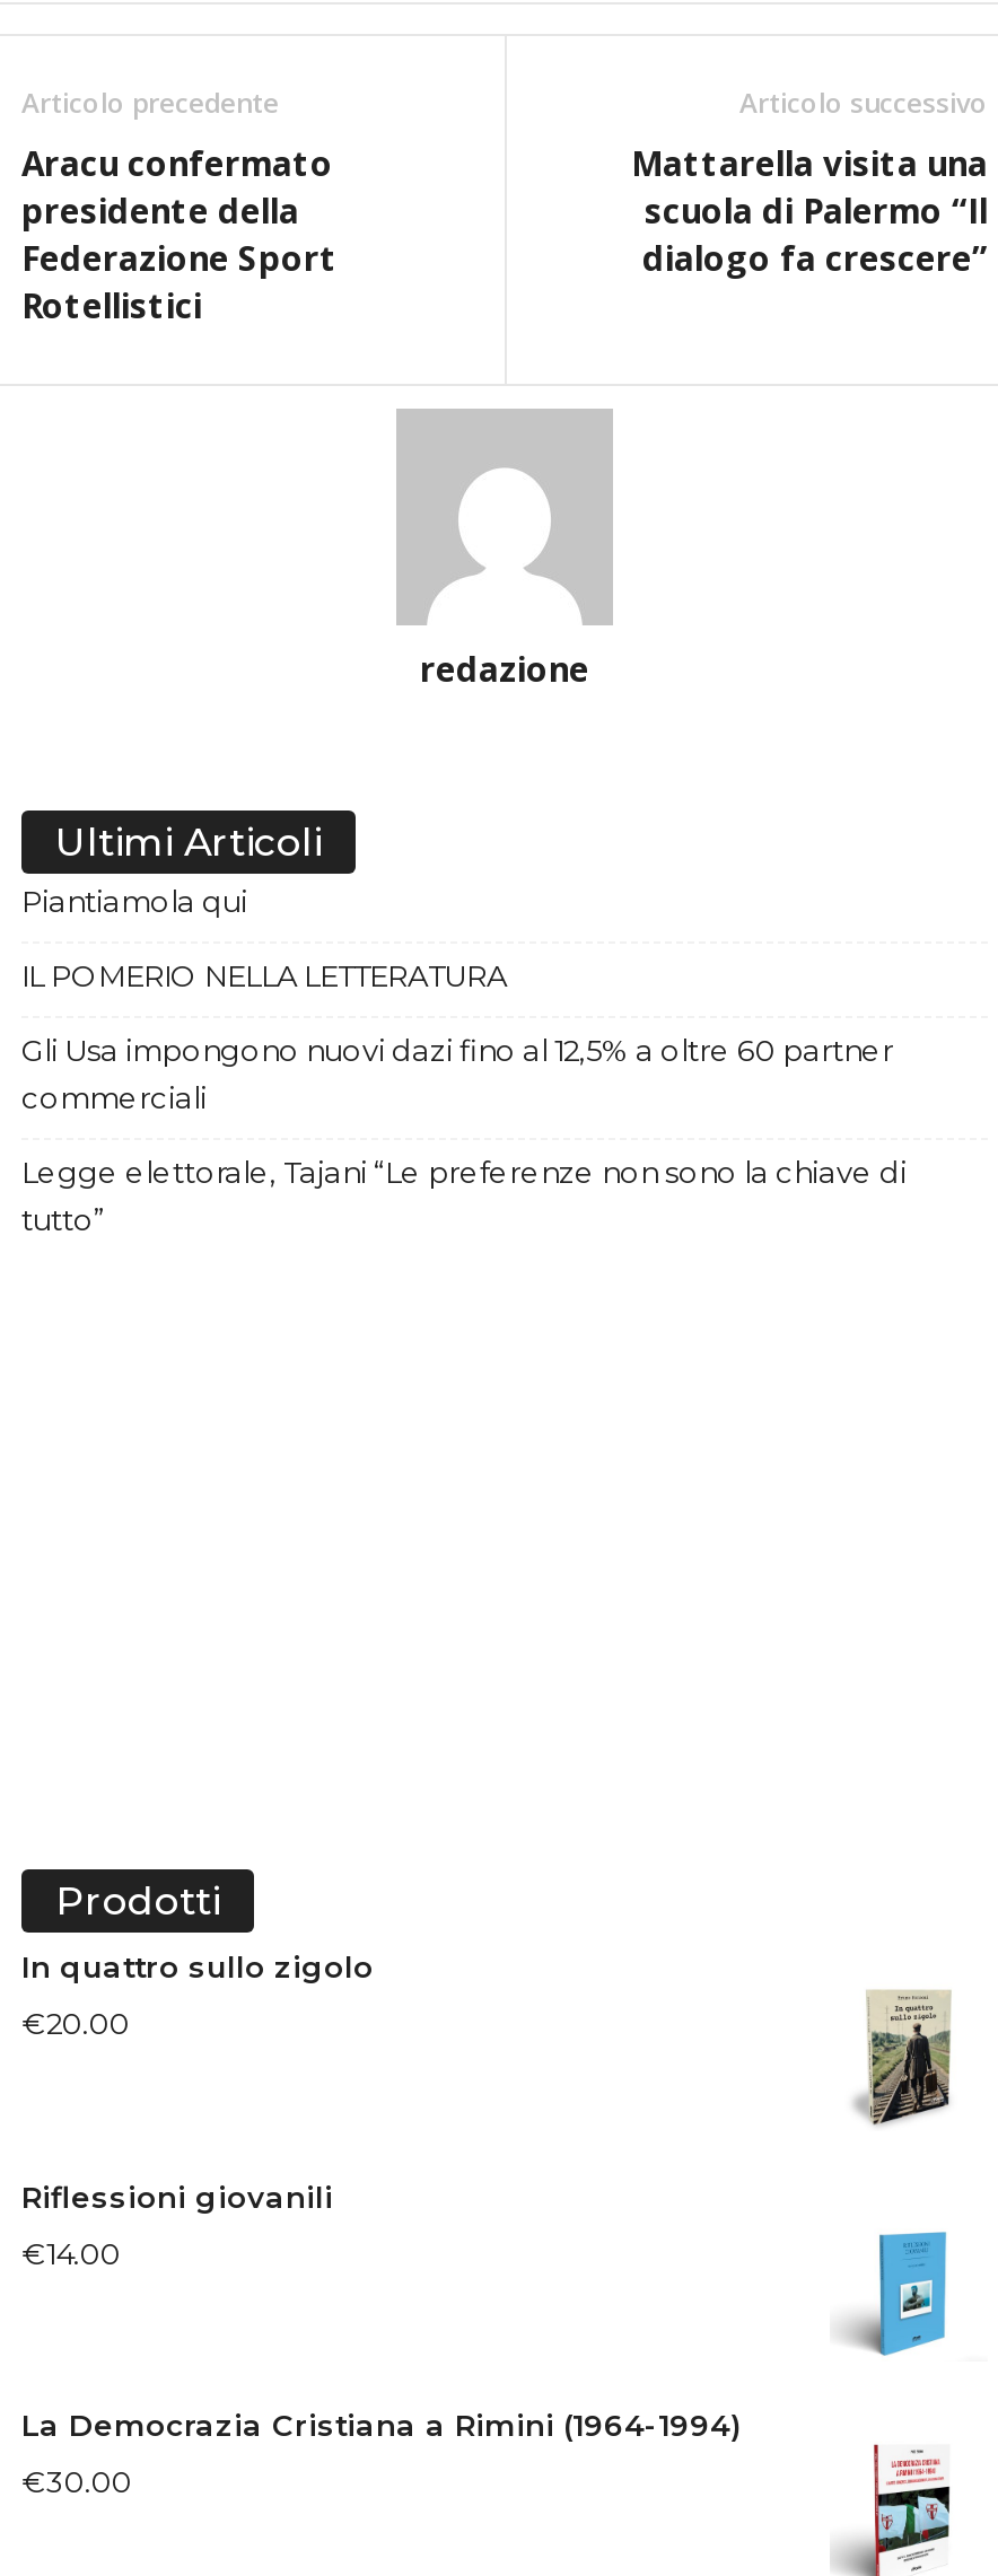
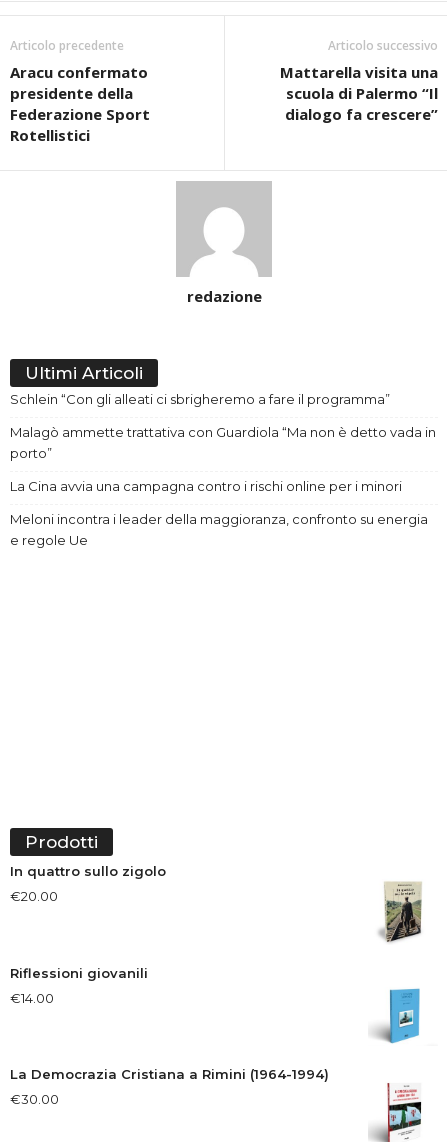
[21,883,247,920] Piantiamola qui -> [10,391,390,407] Schlein “Con gli alleati ci sbrigheremo a fare il programma”
[21,958,507,994] IL POMERIO NELLA LETTERATURA -> [10,424,436,461] Malagò ammette trattativa con Guardiola “Ma non è detto vada in | porto”
[21,1032,893,1116] Gli Usa impongono nuovi dazi fino al 12,5% a oltre 60 partner | commerciali -> [10,478,402,494] La Cina avvia una campagna contro i rischi online per i minori
[21,1154,907,1238] Legge elettorale, Tajani “Le preferenze non sono la chiave di | tutto” -> [10,511,428,548] Meloni incontra i leader della maggioranza, confronto su energia | e regole Ue

